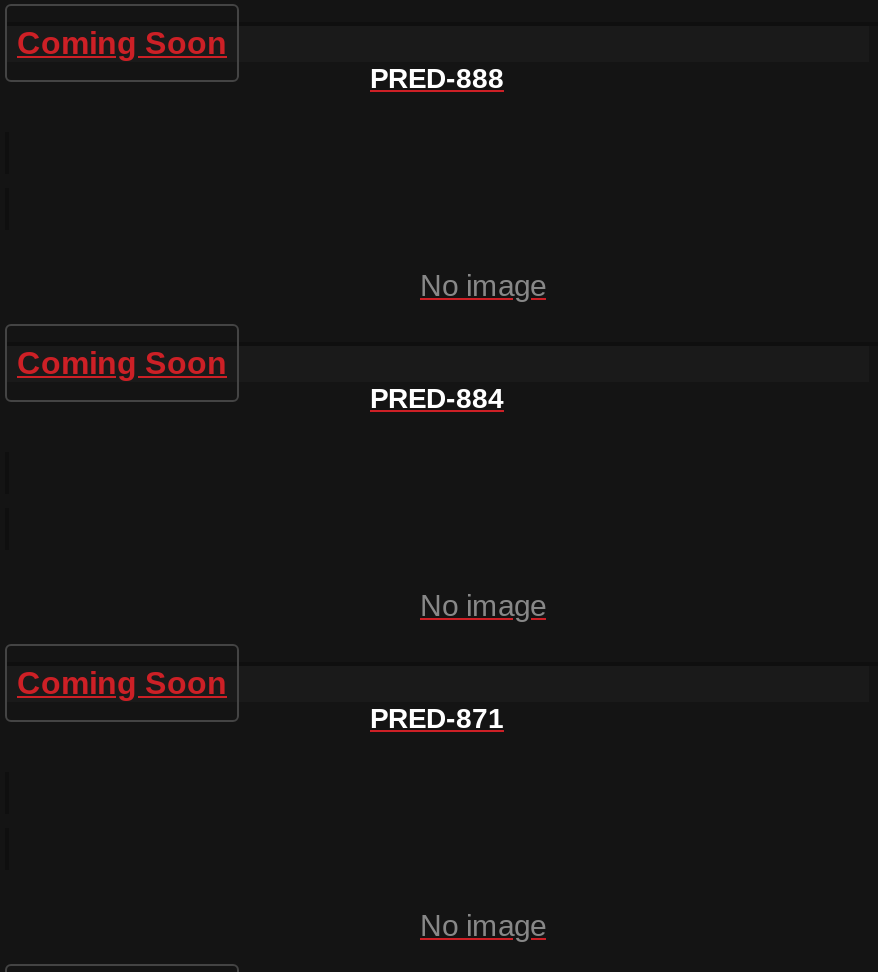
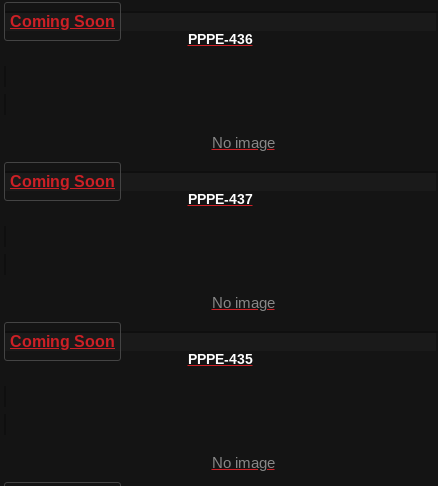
[370,61,504,93] PRED-888 -> [187,31,252,47] PPPE-436
[370,381,504,413] PRED-884 -> [187,191,252,207] PPPE-437
[370,701,504,733] PRED-871 -> [187,351,252,367] PPPE-435

